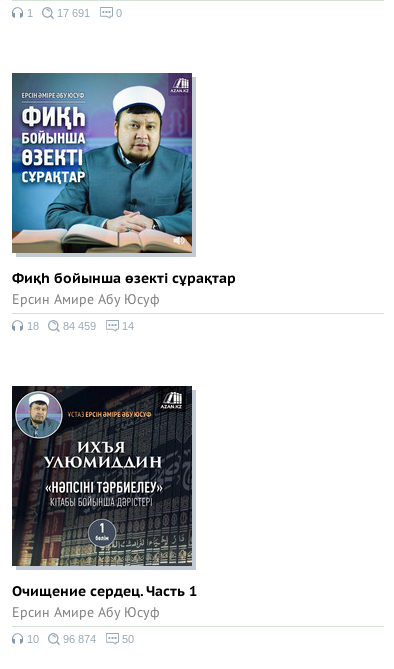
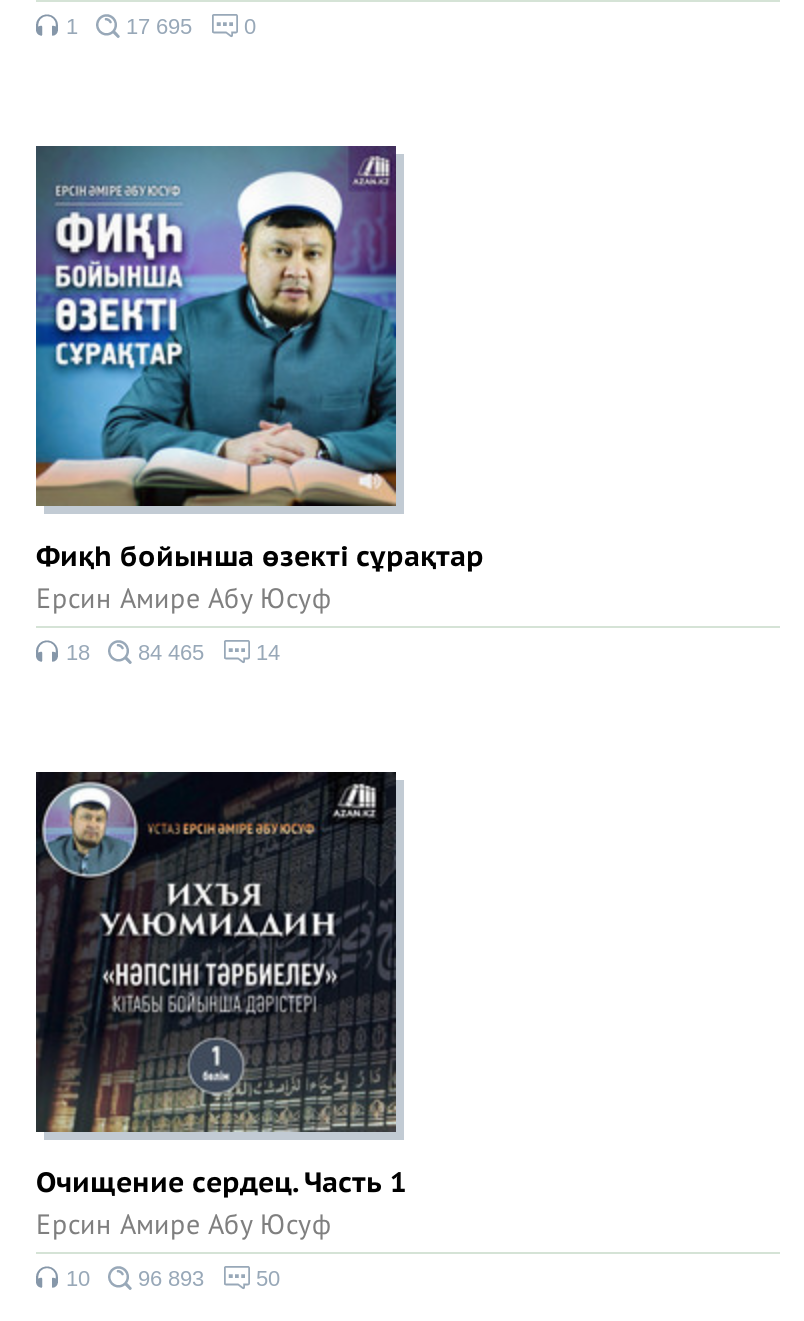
[54,7,90,19] 17 691 -> [120,14,192,38] 17 695
[24,320,134,332] 18 84 459 14 -> [60,640,280,664] 18 84 465 14
[24,633,134,645] 10 96 874 50 -> [60,1266,280,1290] 10 96 893 50

